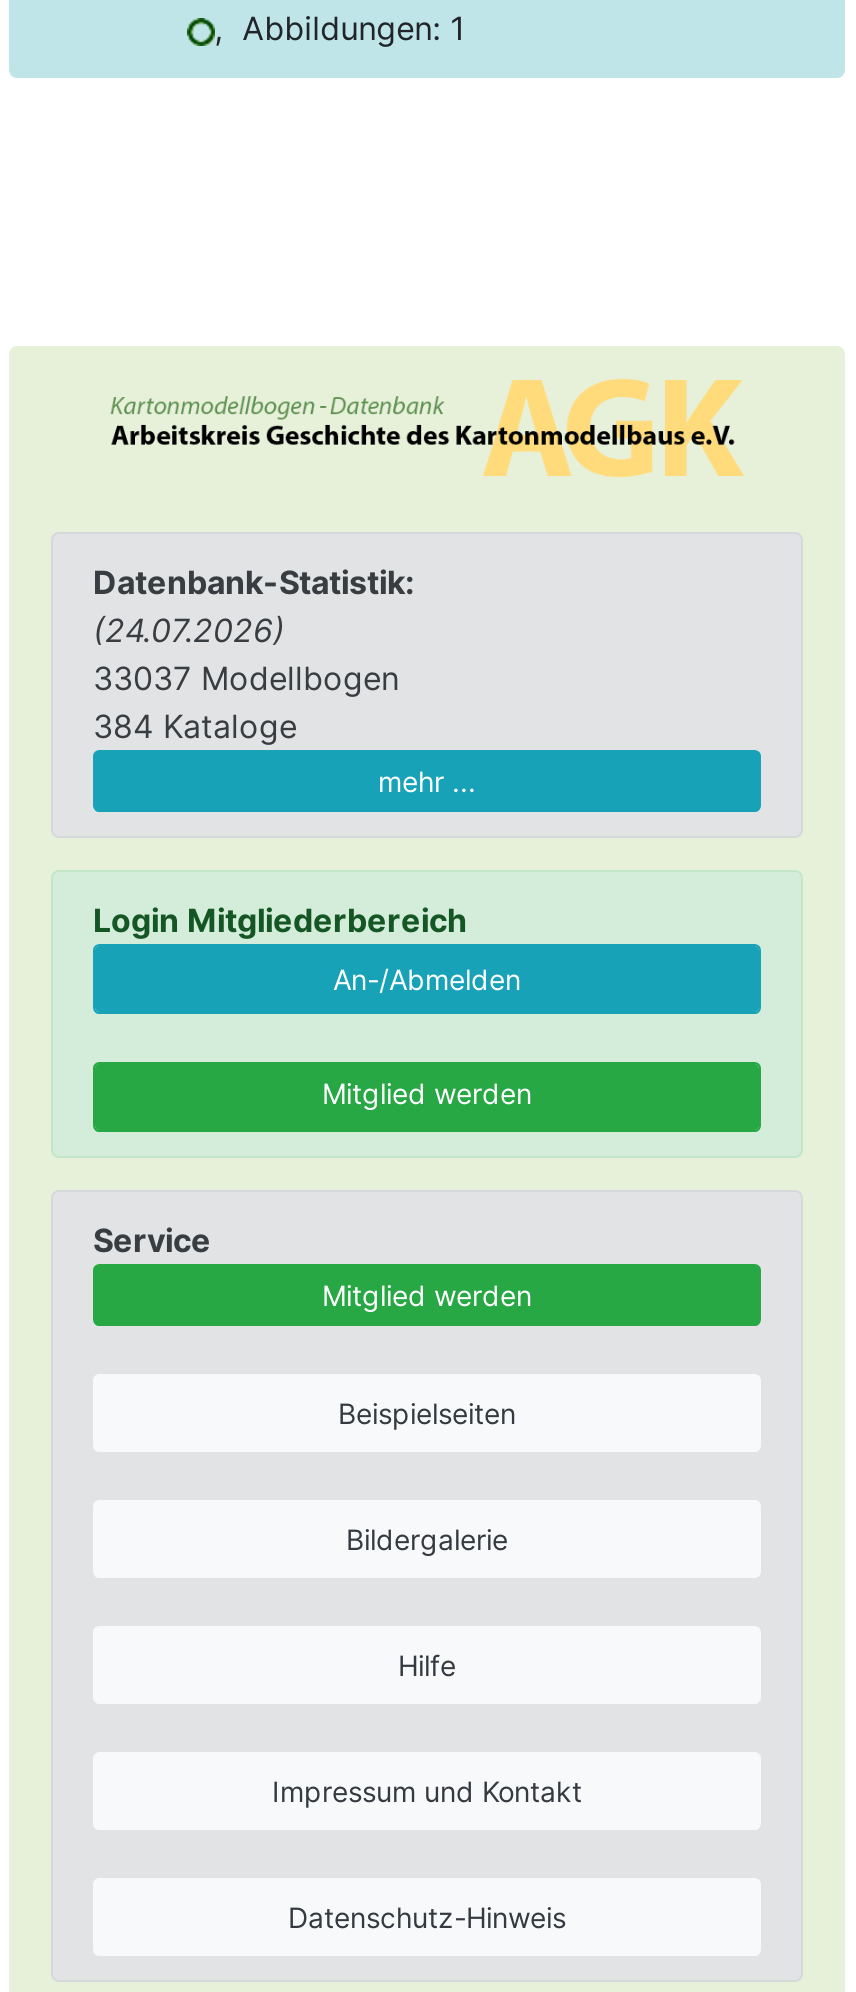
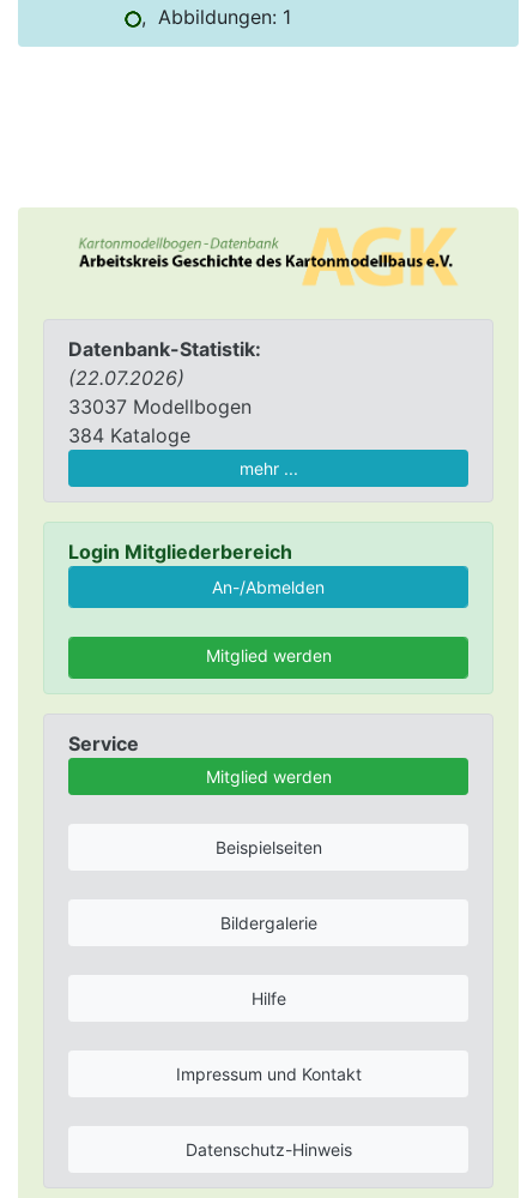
[93,611,285,651] (24.07.2026) -> [68,366,184,390] (22.07.2026)

